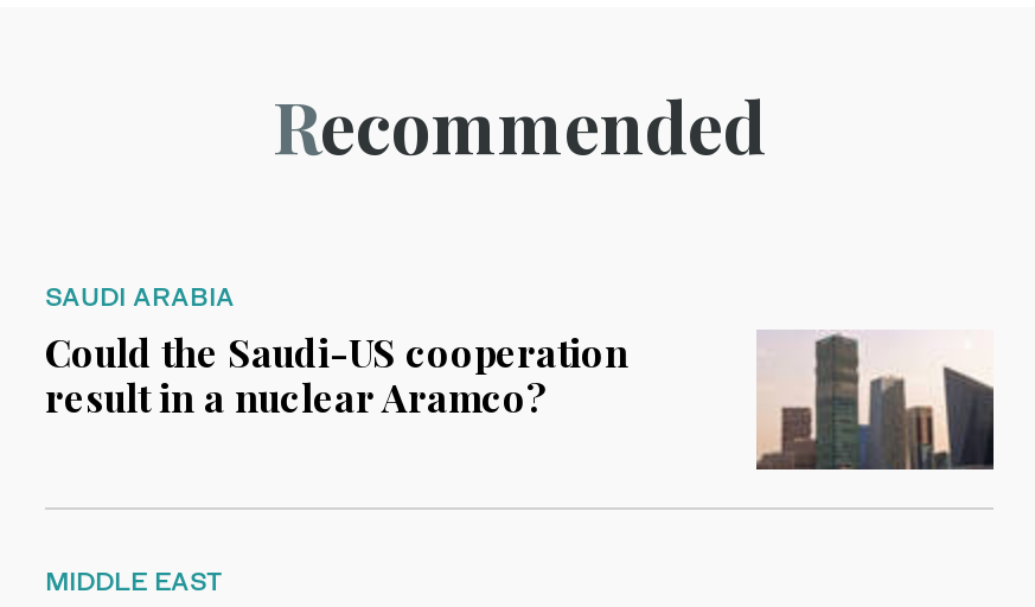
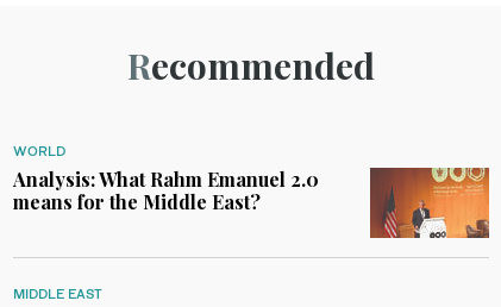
[45,280,628,422] SAUDI ARABIA | Could the Saudi-US cooperation | result in a nuclear Aramco? -> [13,143,319,214] WORLD | Analysis: What Rahm Emanuel 2.0 | means for the Middle East?
[756,330,996,472] [image] -> [369,167,490,239] [image]

